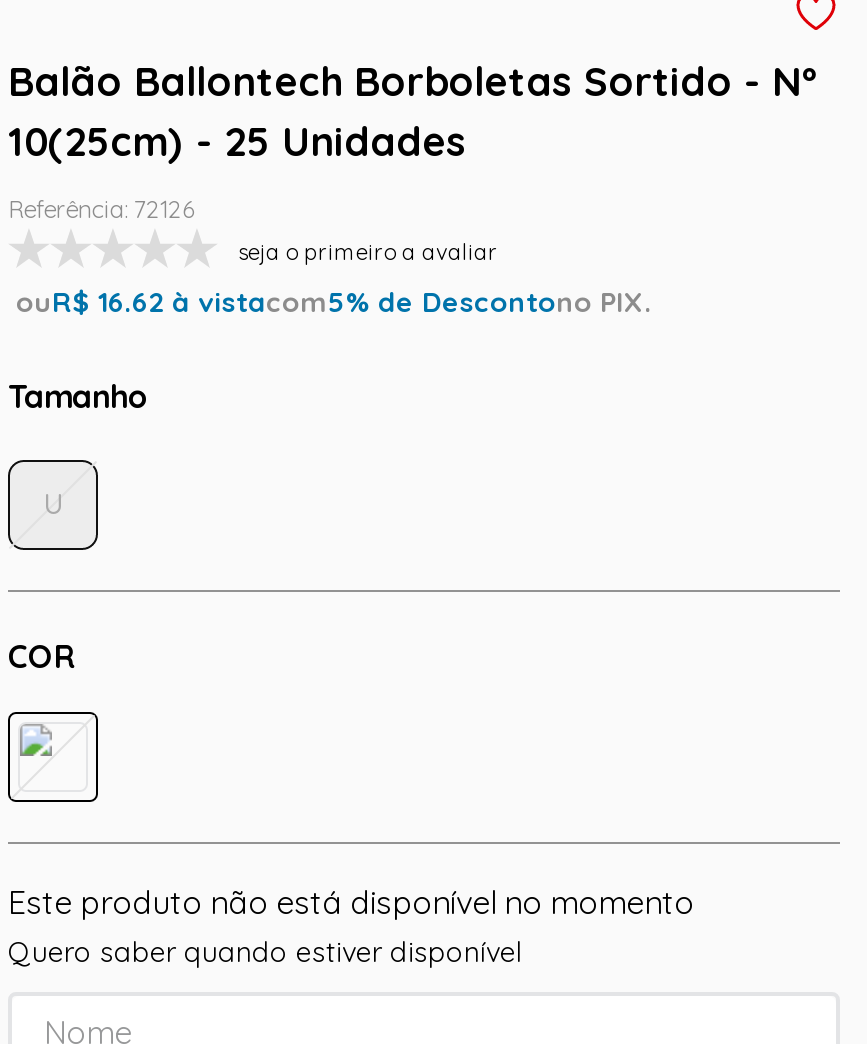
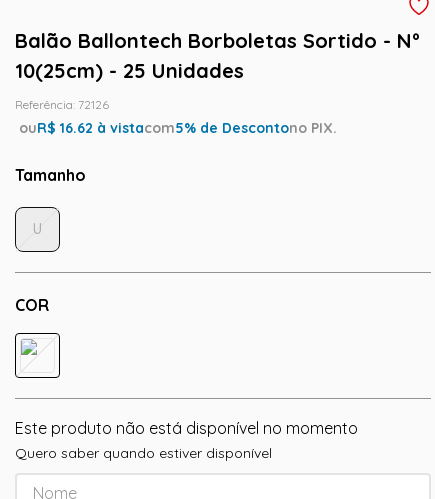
[238,237,498,265] seja o primeiro a avaliar -> none

